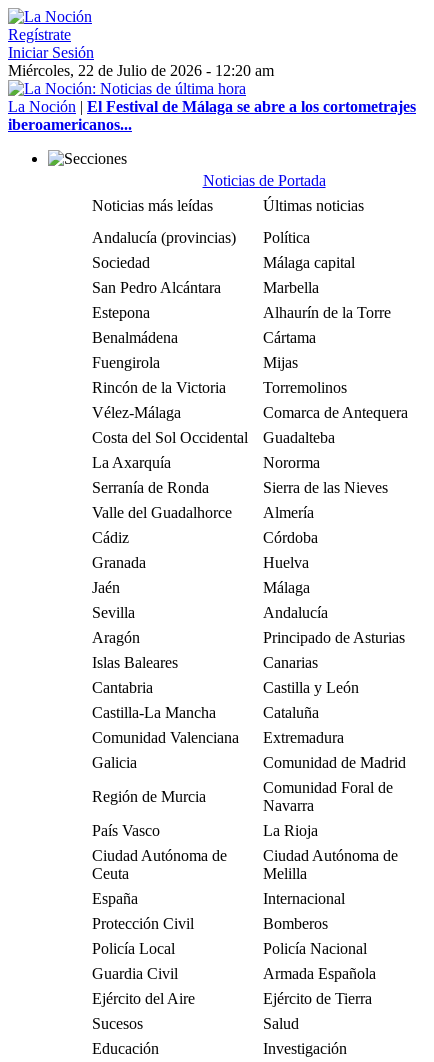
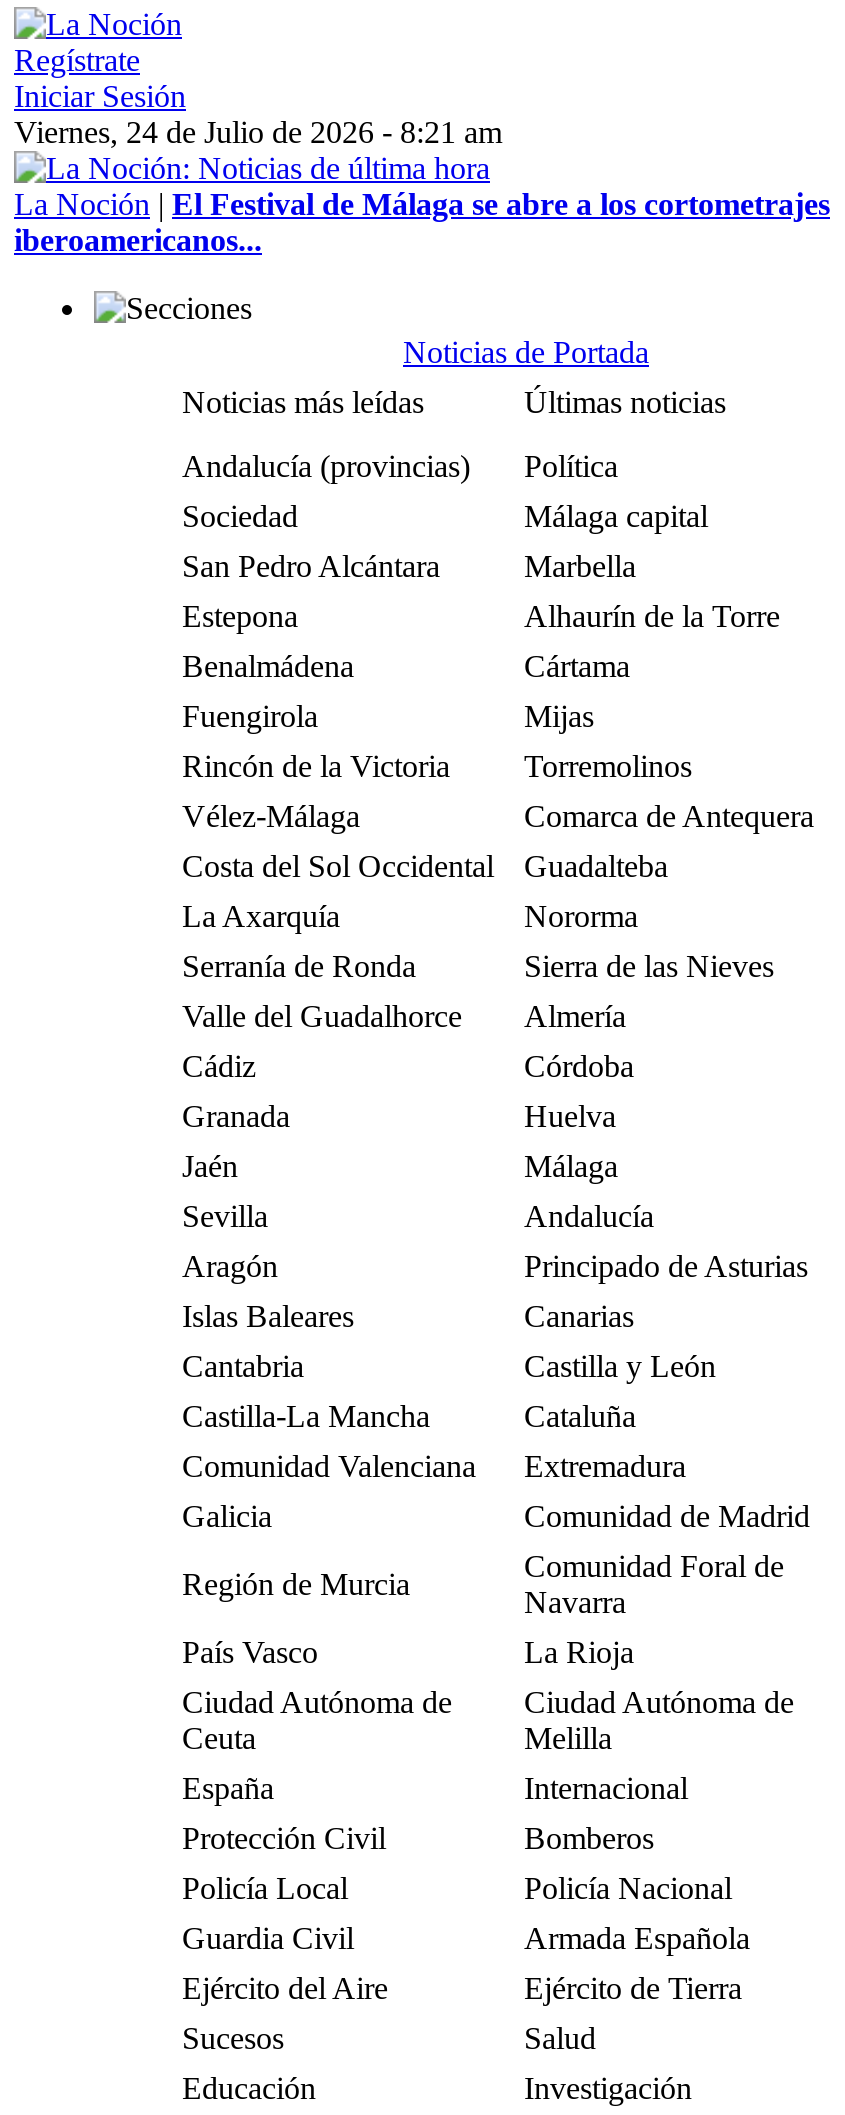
[8,62,274,79] Miércoles, 22 de Julio de 2026 - 12:20 am -> [14,115,502,149] Viernes, 24 de Julio de 2026 - 8:21 am

